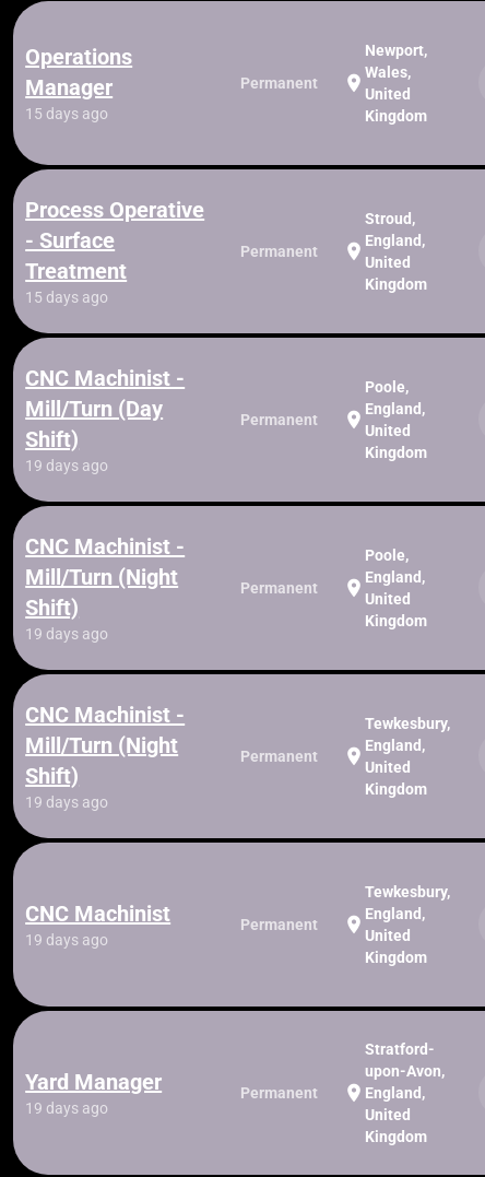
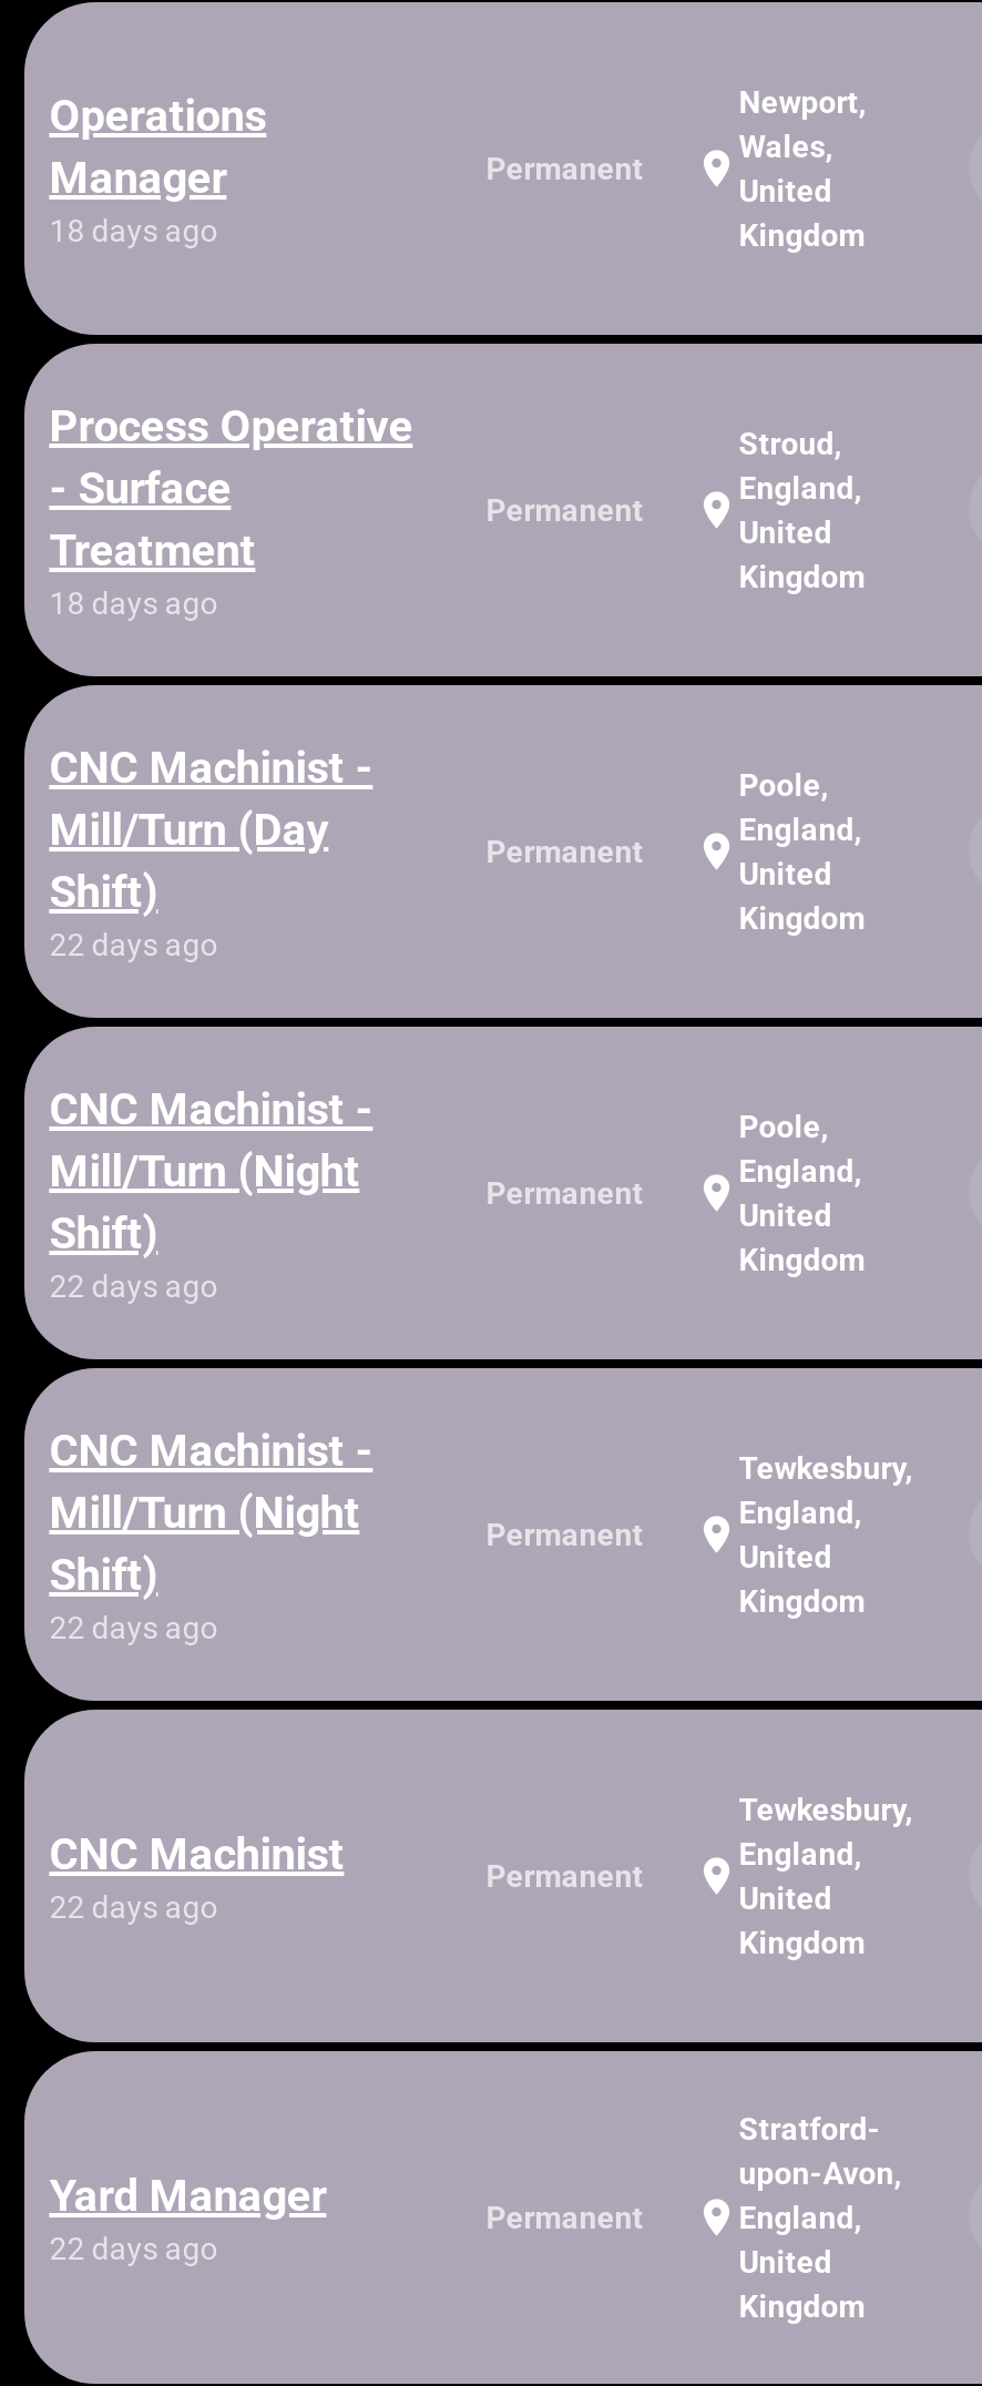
[25,105,108,122] 15 days ago -> [49,213,218,248] 18 days ago
[25,289,108,306] 15 days ago -> [49,585,218,621] 18 days ago
[25,457,108,474] 19 days ago -> [49,927,218,962] 22 days ago
[25,625,108,643] 19 days ago -> [49,1268,218,1304] 22 days ago
[25,793,108,811] 19 days ago -> [49,1610,218,1645] 22 days ago
[25,931,108,949] 19 days ago -> [49,1889,218,1925] 22 days ago
[25,1099,108,1117] 19 days ago -> [49,2231,218,2266] 22 days ago

